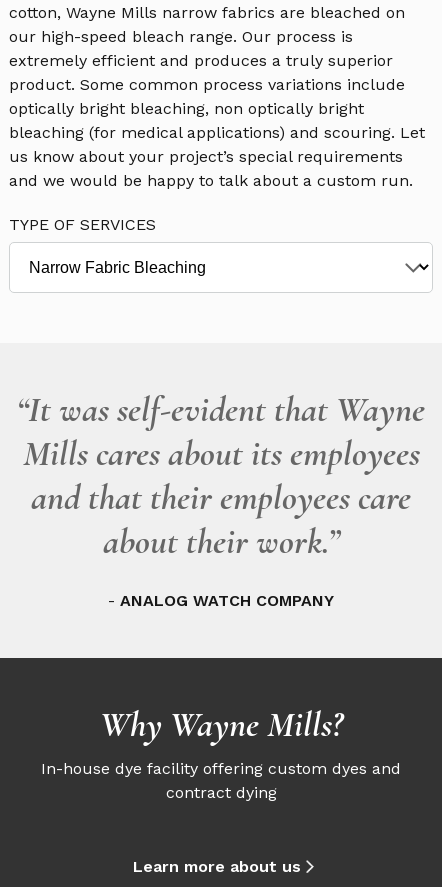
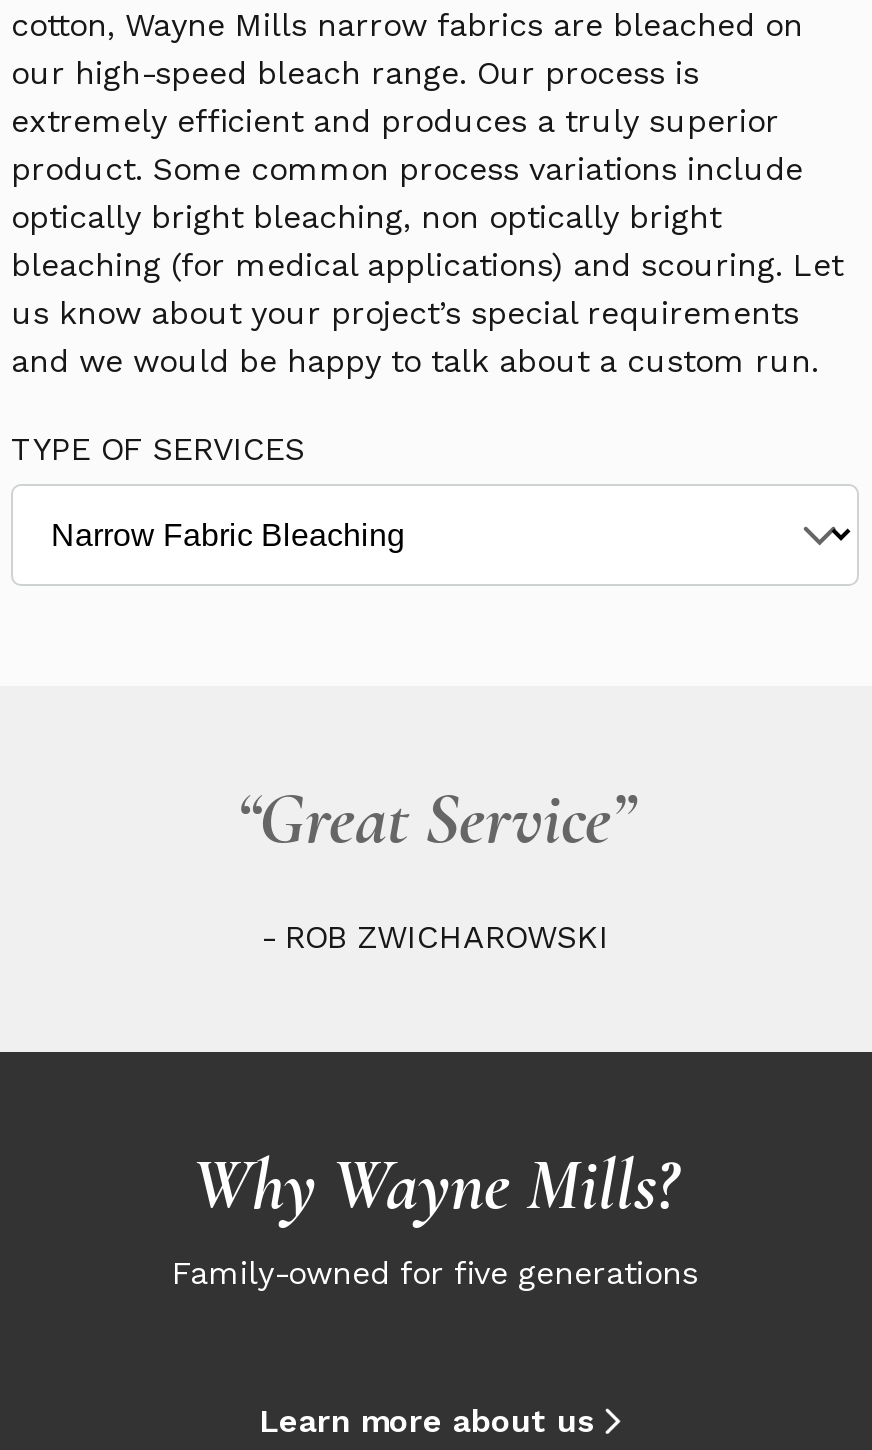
[17,388,425,563] “It was self-evident that Wayne | Mills cares about its employees | and that their employees care | about their work.” -> [237,776,633,862] “Great Service”
[108,591,334,610] - ANALOG WATCH COMPANY -> [261,918,609,956] - ROB ZWICHAROWSKI
[41,759,401,802] In-house dye facility offering custom dyes and | contract dying -> [172,1254,698,1292] Family-owned for five generations

